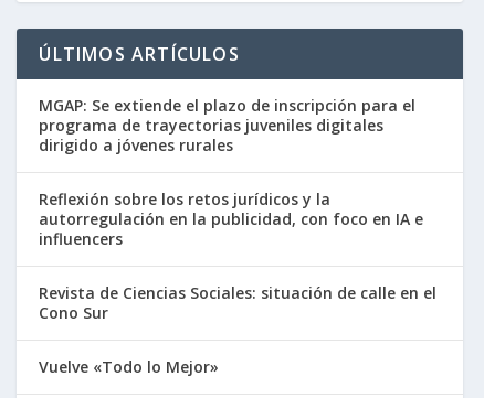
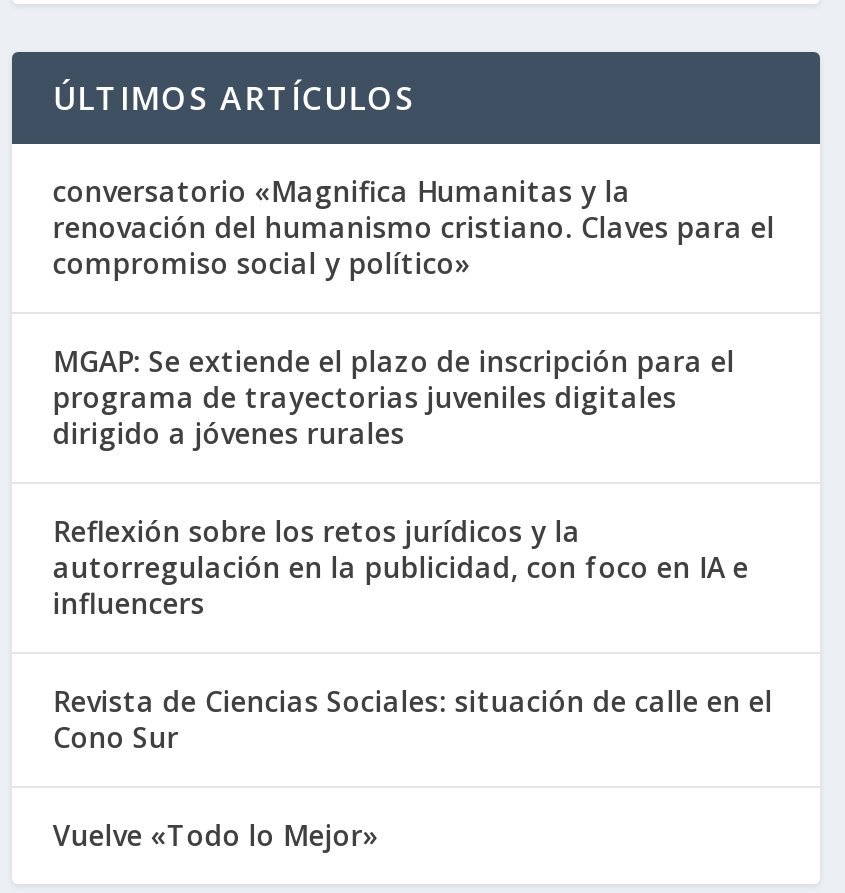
none -> [53,171,775,281] conversatorio «Magnifica Humanitas y la | renovación del humanismo cristiano. Claves para el | compromiso social y político»

